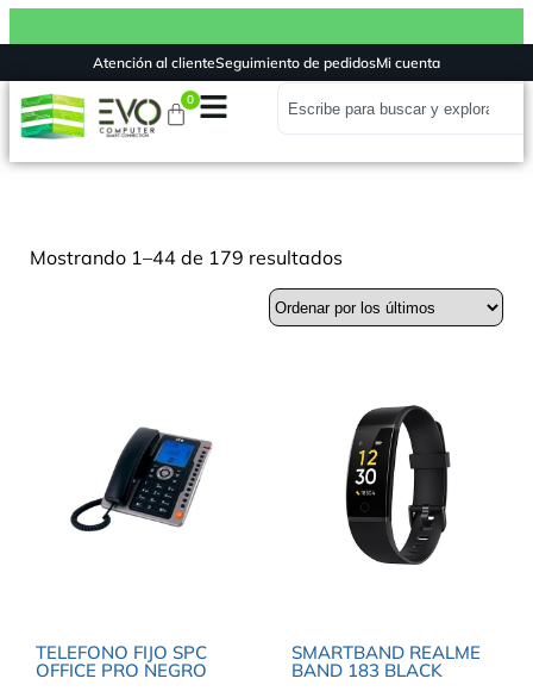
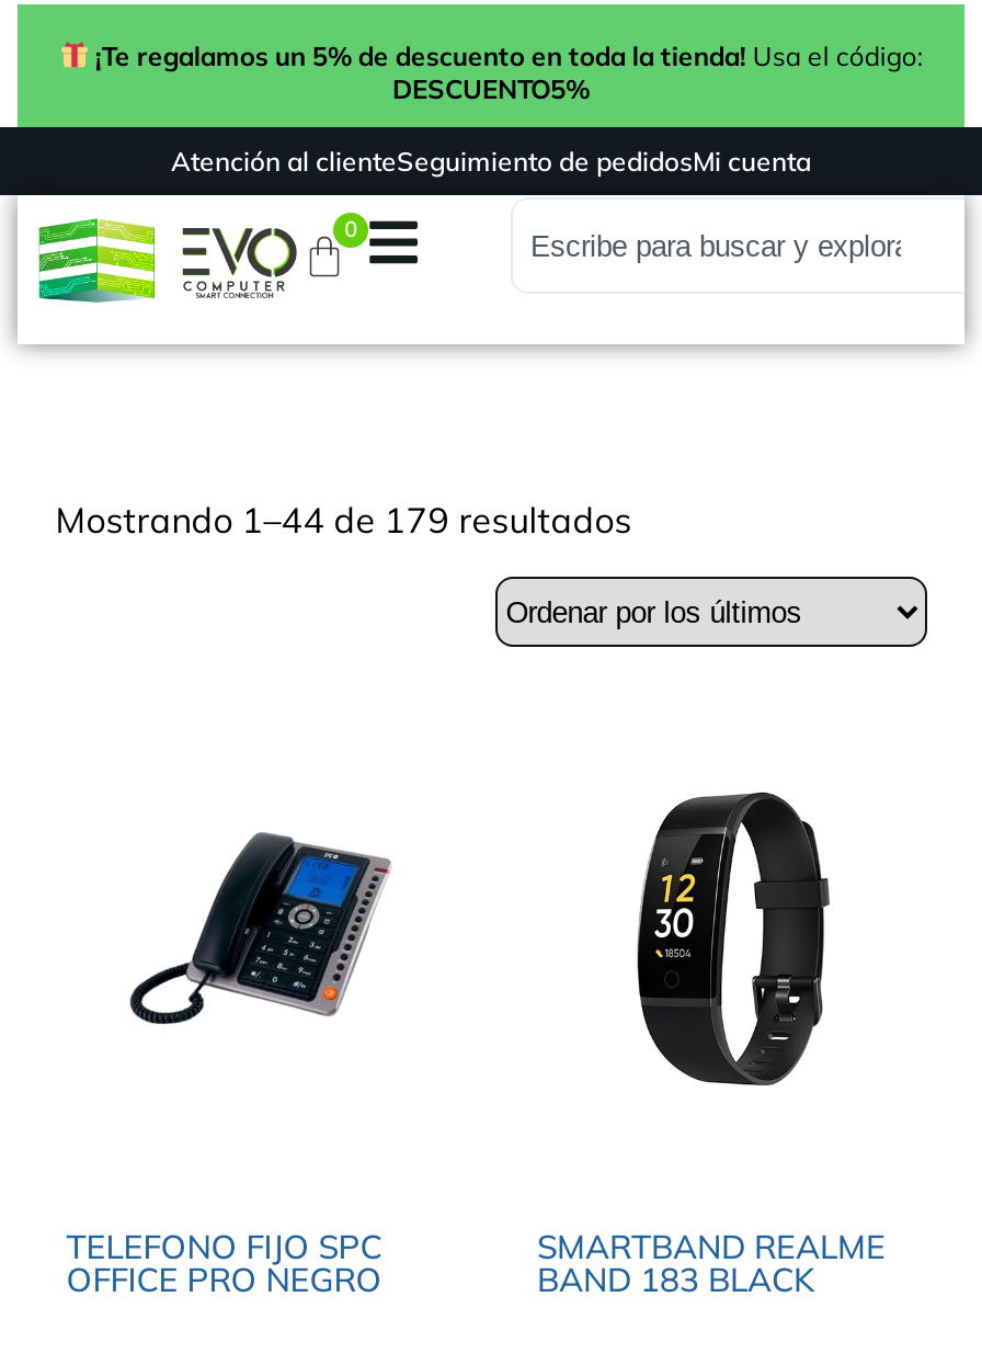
none -> [95,39,923,105] ¡Te regalamos un 5% de descuento en toda la tienda! Usa el código: | DESCUENTO5%

